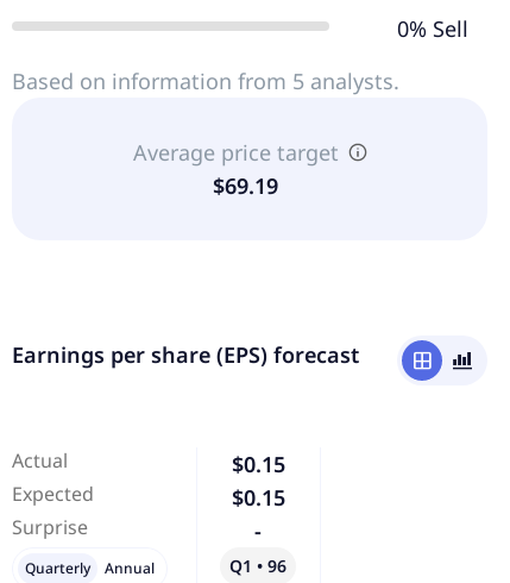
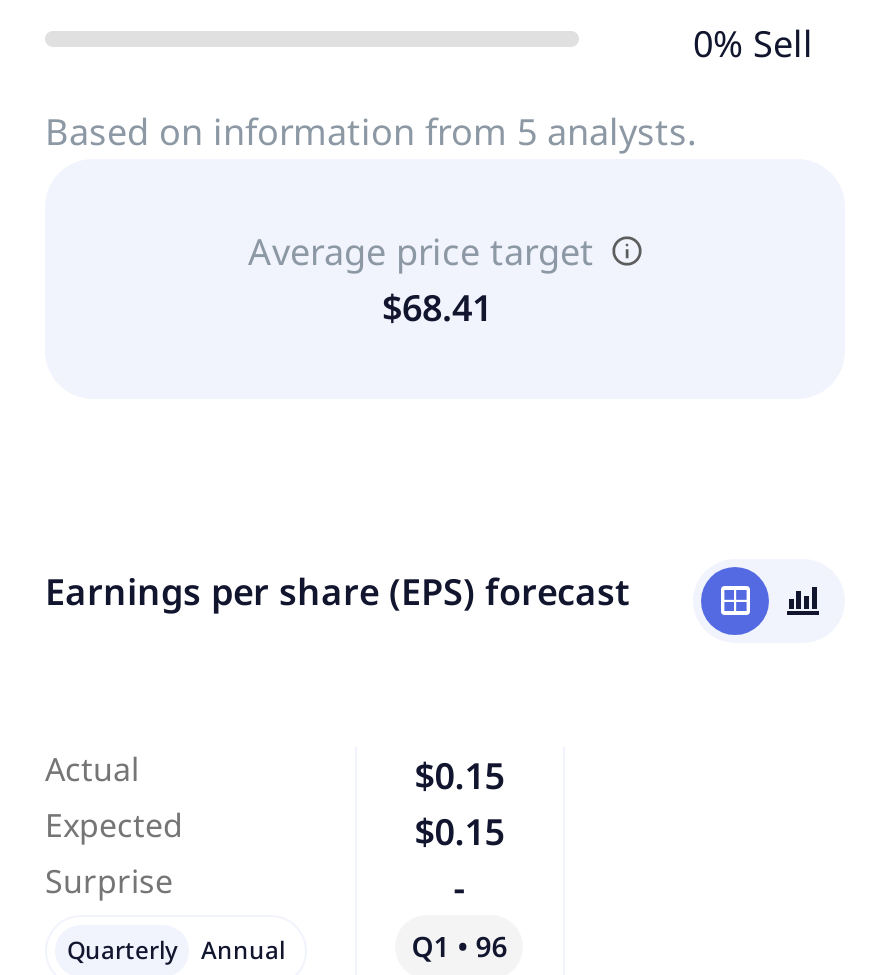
[212,171,278,199] $69.19 -> [382,282,492,330] $68.41

